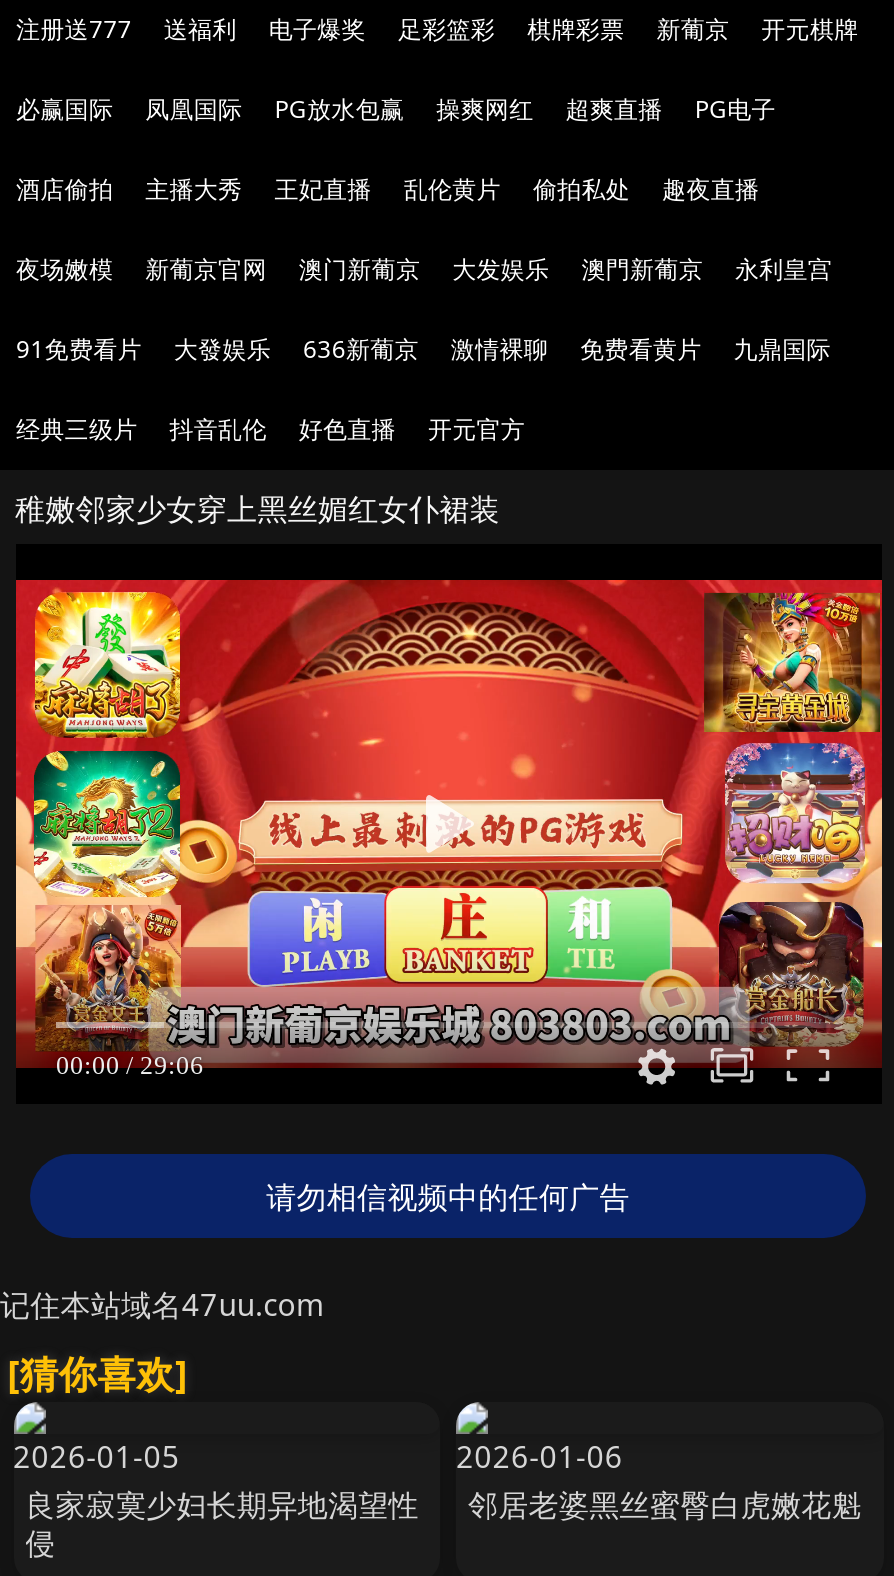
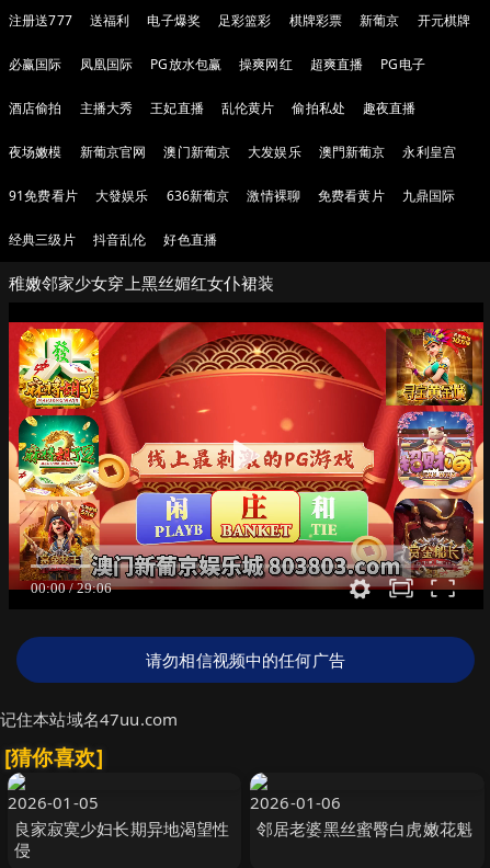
[428,412,525,446] 开元官方 -> none

